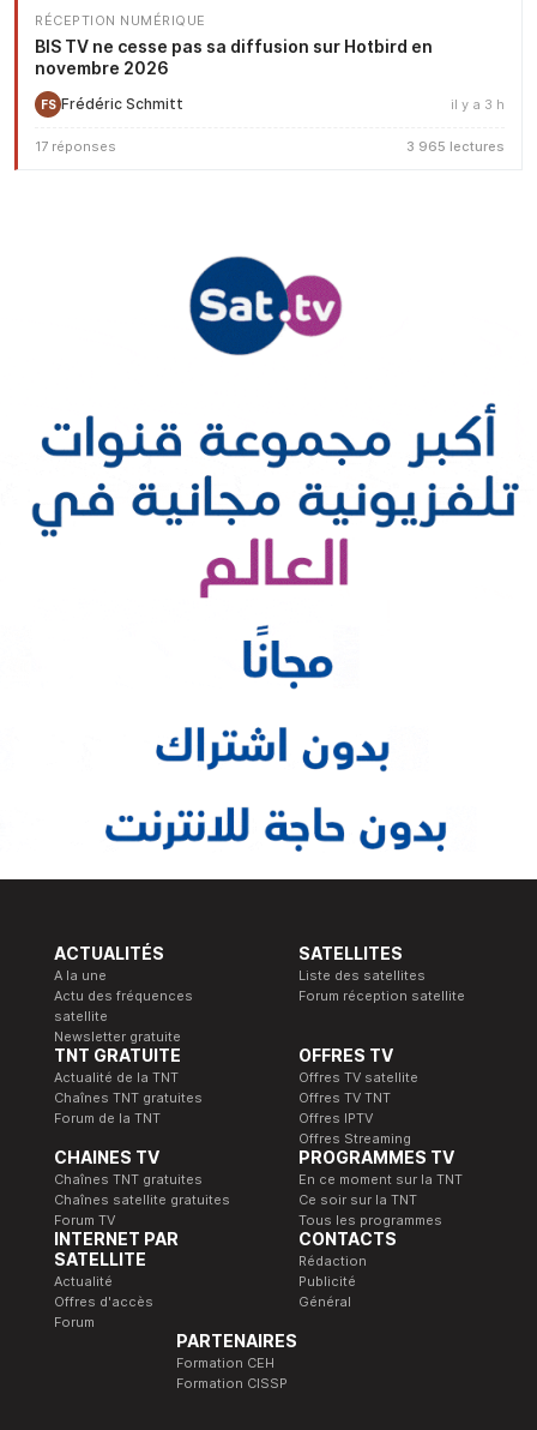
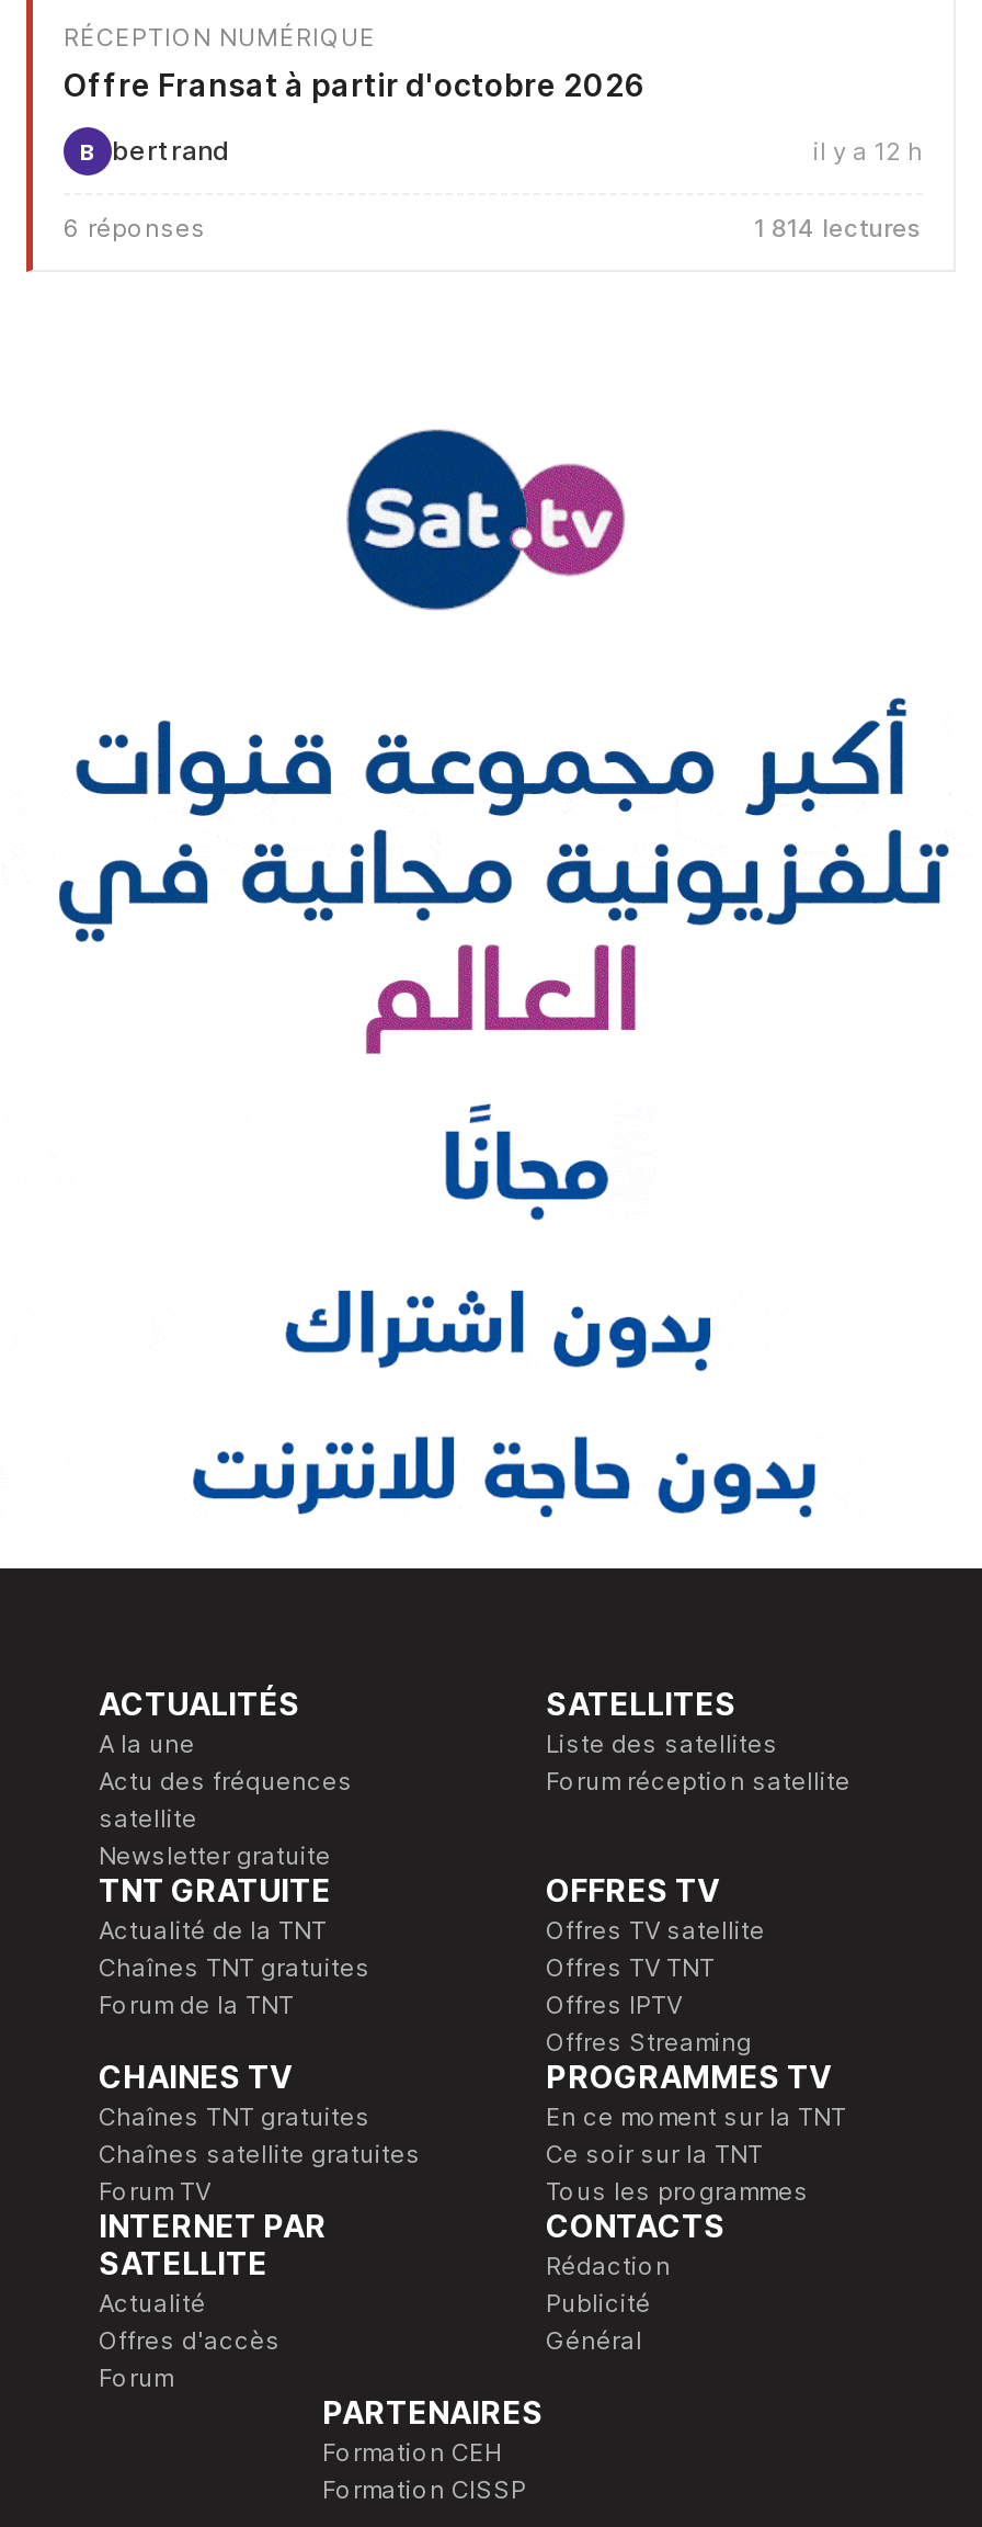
[35,36,433,78] BIS TV ne cesse pas sa diffusion sur Hotbird en | novembre 2026 -> [64,66,647,103] Offre Fransat à partir d'octobre 2026
[40,95,505,113] FS Frédéric Schmitt | il y a 3 h -> [80,135,923,168] B | bertrand | il y a 12 h
[35,138,505,155] 17 réponses | 3 965 lectures -> [64,213,923,243] 6 réponses | 1 814 lectures

